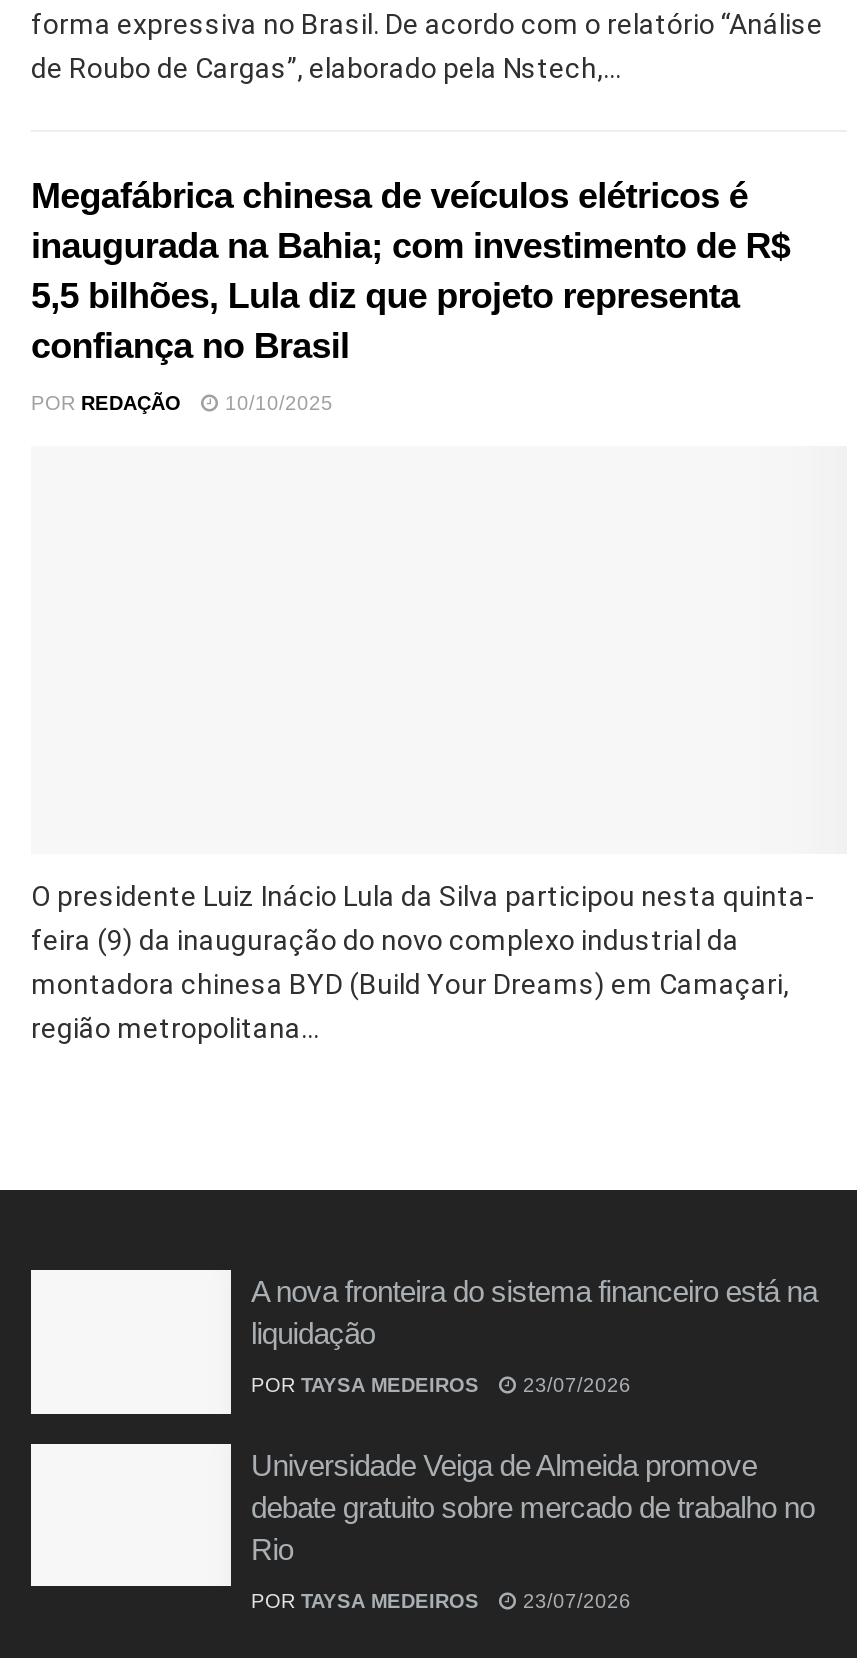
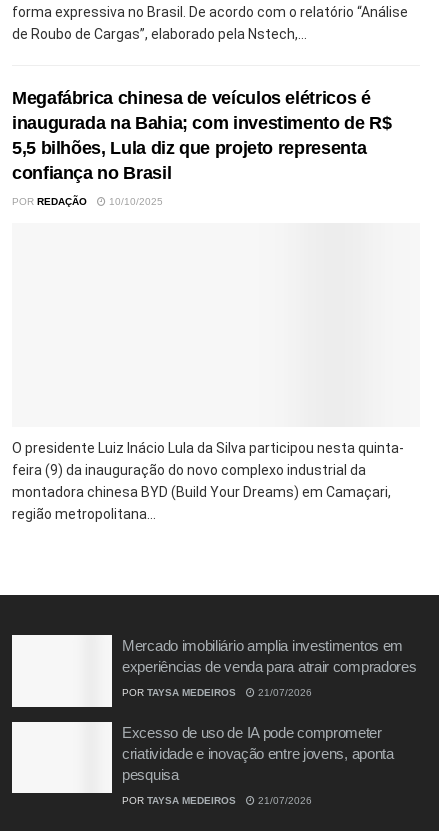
[251,1275,817,1351] A nova fronteira do sistema financeiro está na | liquidação -> [122,637,416,675] Mercado imobiliário amplia investimentos em | experiências de venda para atrair compradores
[251,1375,631,1397] POR TAYSA MEDEIROS 23/07/2026 -> [122,687,312,698] POR TAYSA MEDEIROS 21/07/2026
[251,1448,815,1566] Universidade Veiga de Almeida promove | debate gratuito sobre mercado de trabalho no | Rio -> [122,724,394,783] Excesso de uso de IA pode comprometer | criatividade e inovação entre jovens, aponta | pesquisa
[251,1590,631,1612] POR TAYSA MEDEIROS 23/07/2026 -> [122,795,312,806] POR TAYSA MEDEIROS 21/07/2026

